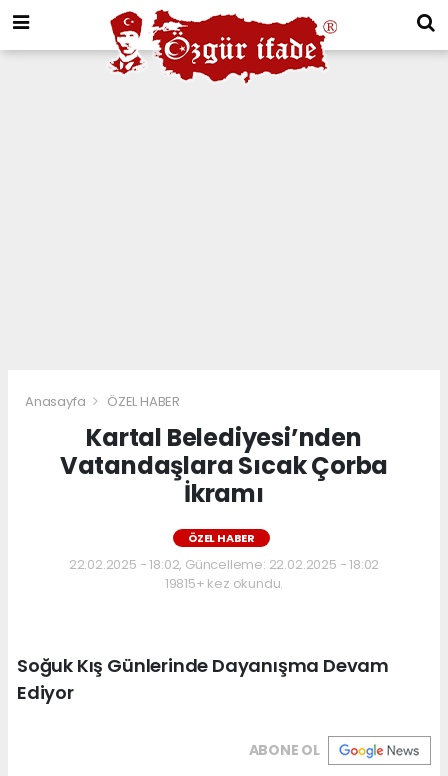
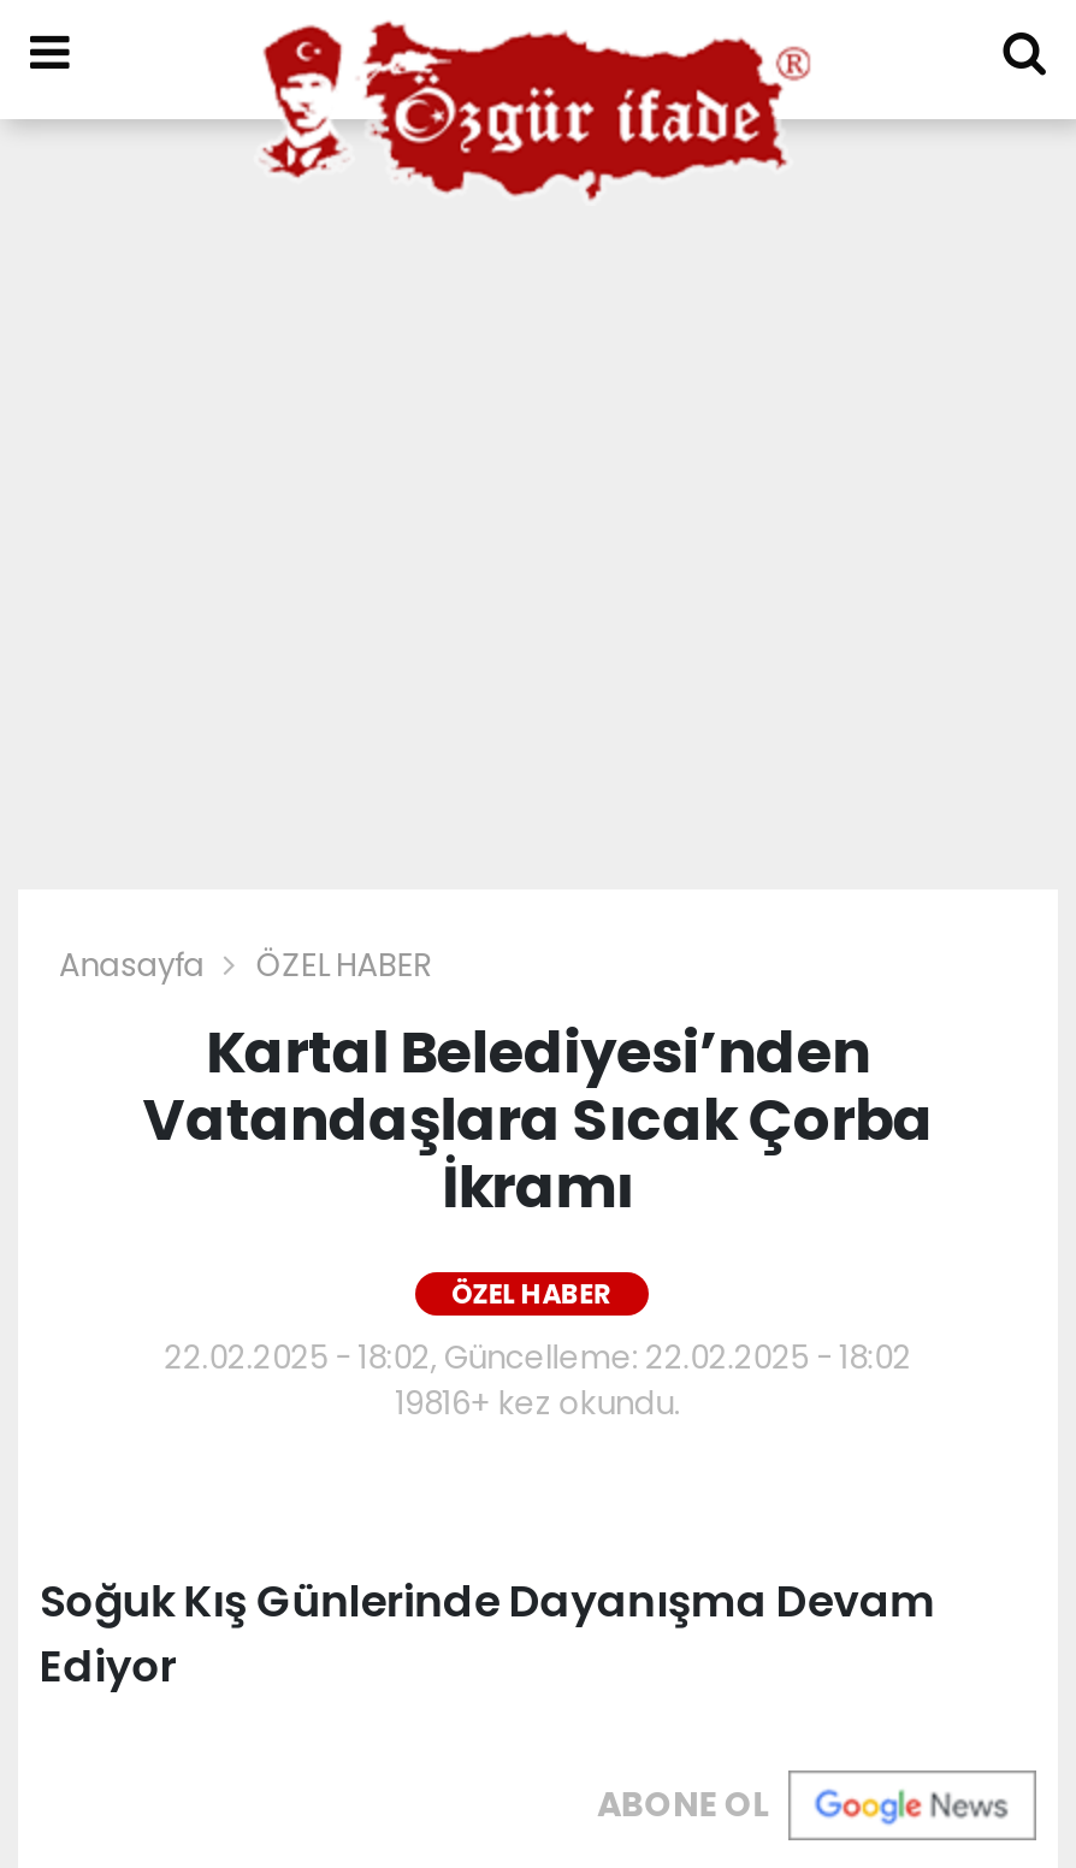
[165,574,283,593] 19815+ kez okundu. -> [395,1380,681,1426] 19816+ kez okundu.

